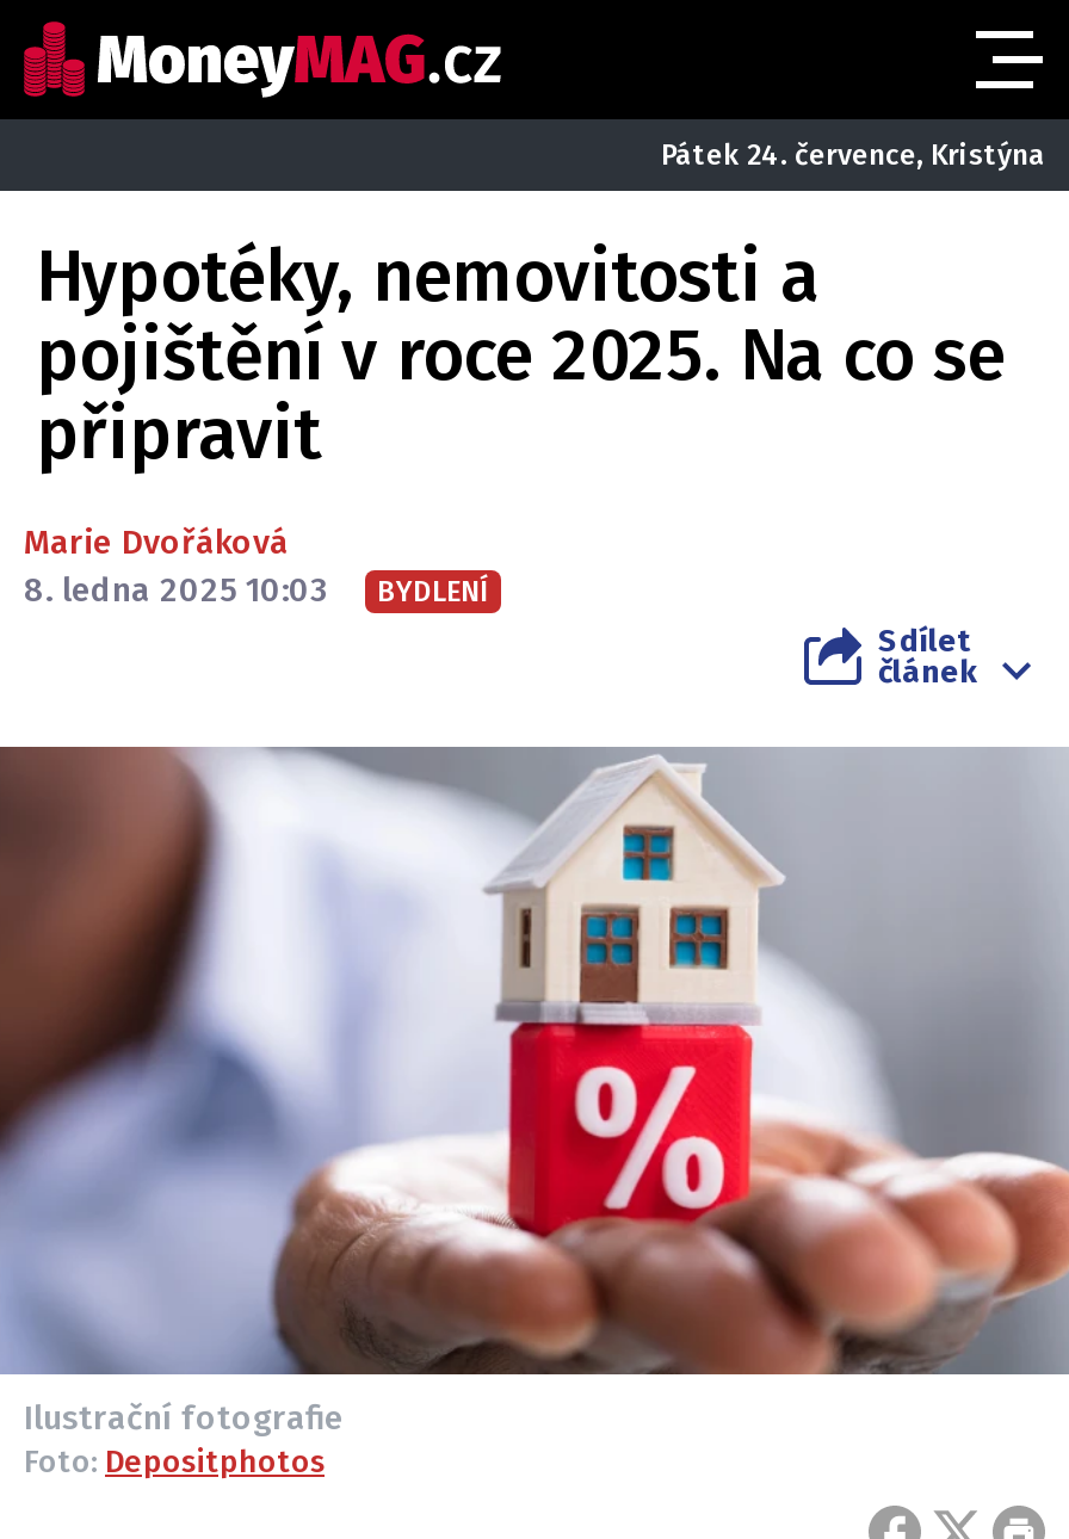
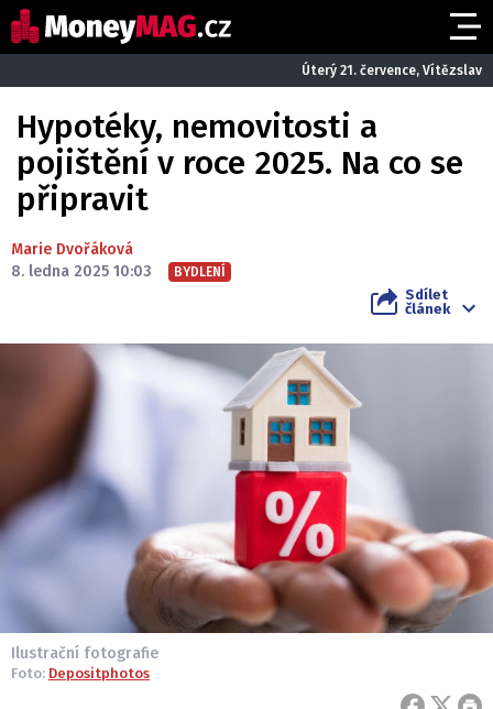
[661,137,1045,171] Pátek 24. července, Kristýna -> [302,62,482,78] Úterý 21. července, Vítězslav

